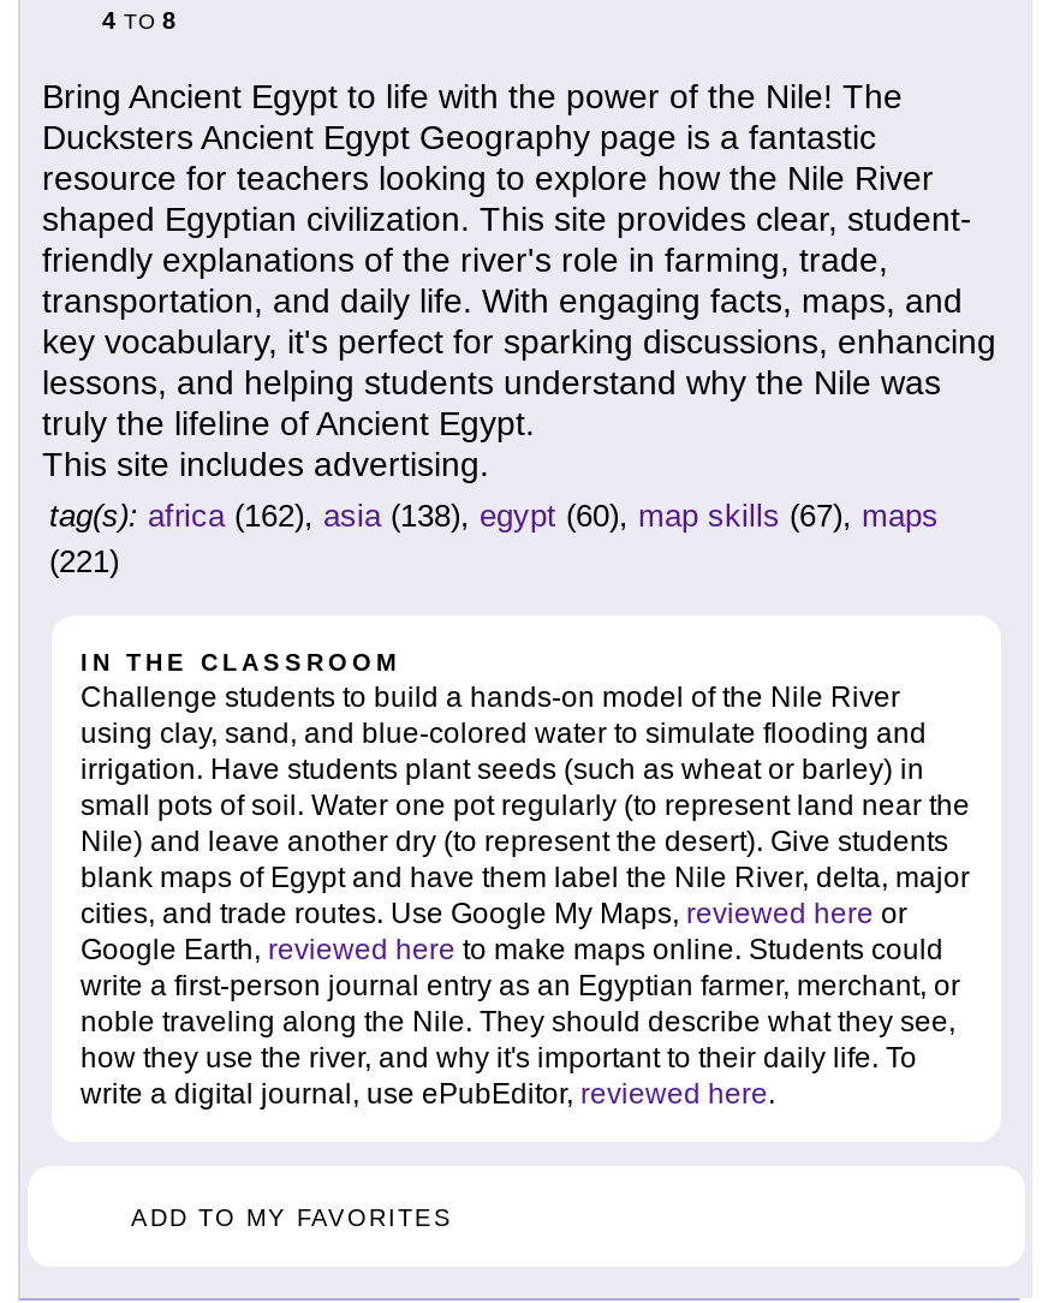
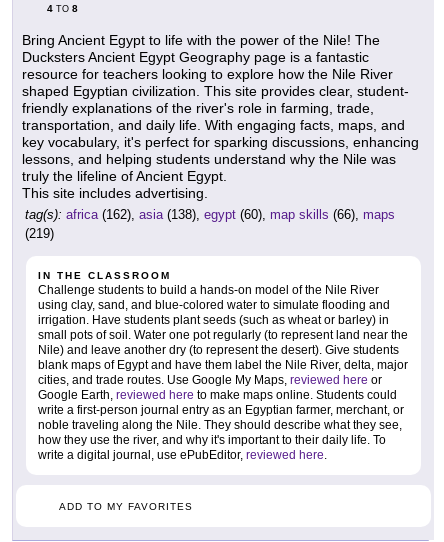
[49,499,939,535] tag(s): africa (162), asia (138), egypt (60), map skills (67), maps -> [25,207,395,222] tag(s): africa (162), asia (138), egypt (60), map skills (66), maps
[49,544,119,580] (221) -> [25,226,54,241] (219)

